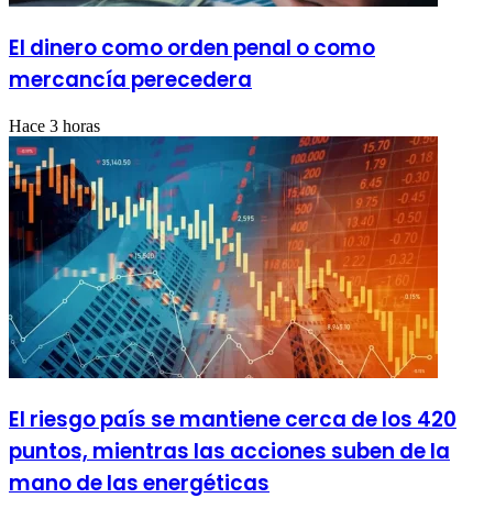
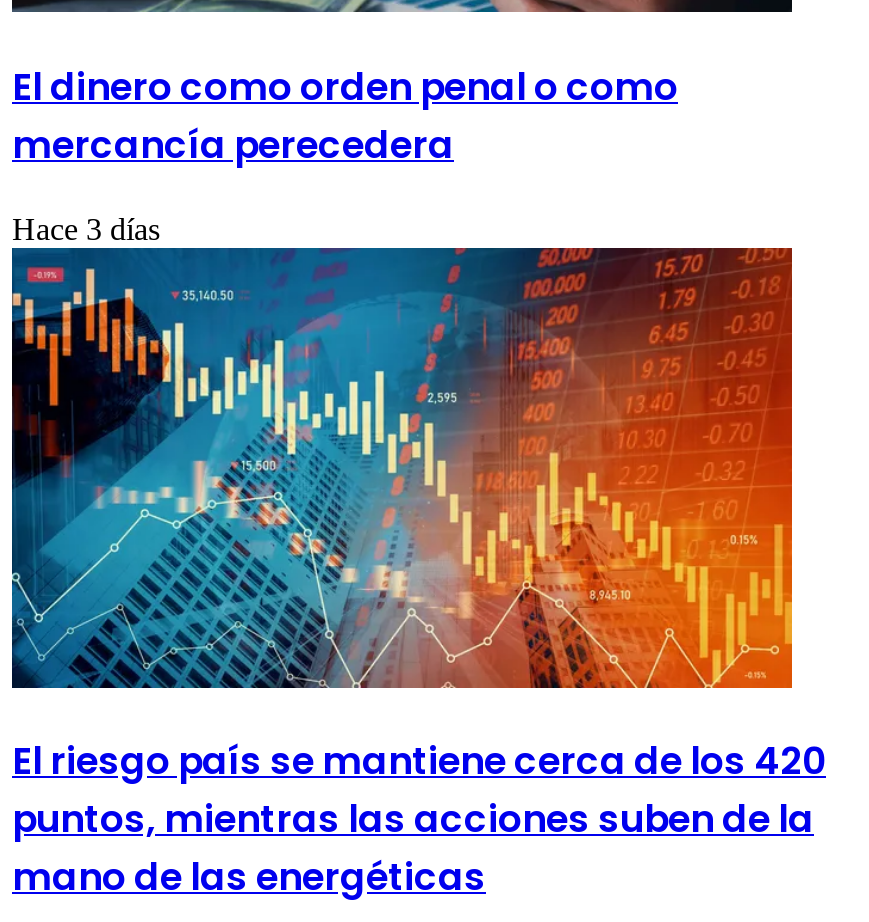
[9,116,100,135] Hace 3 horas -> [12,212,160,246] Hace 3 días

